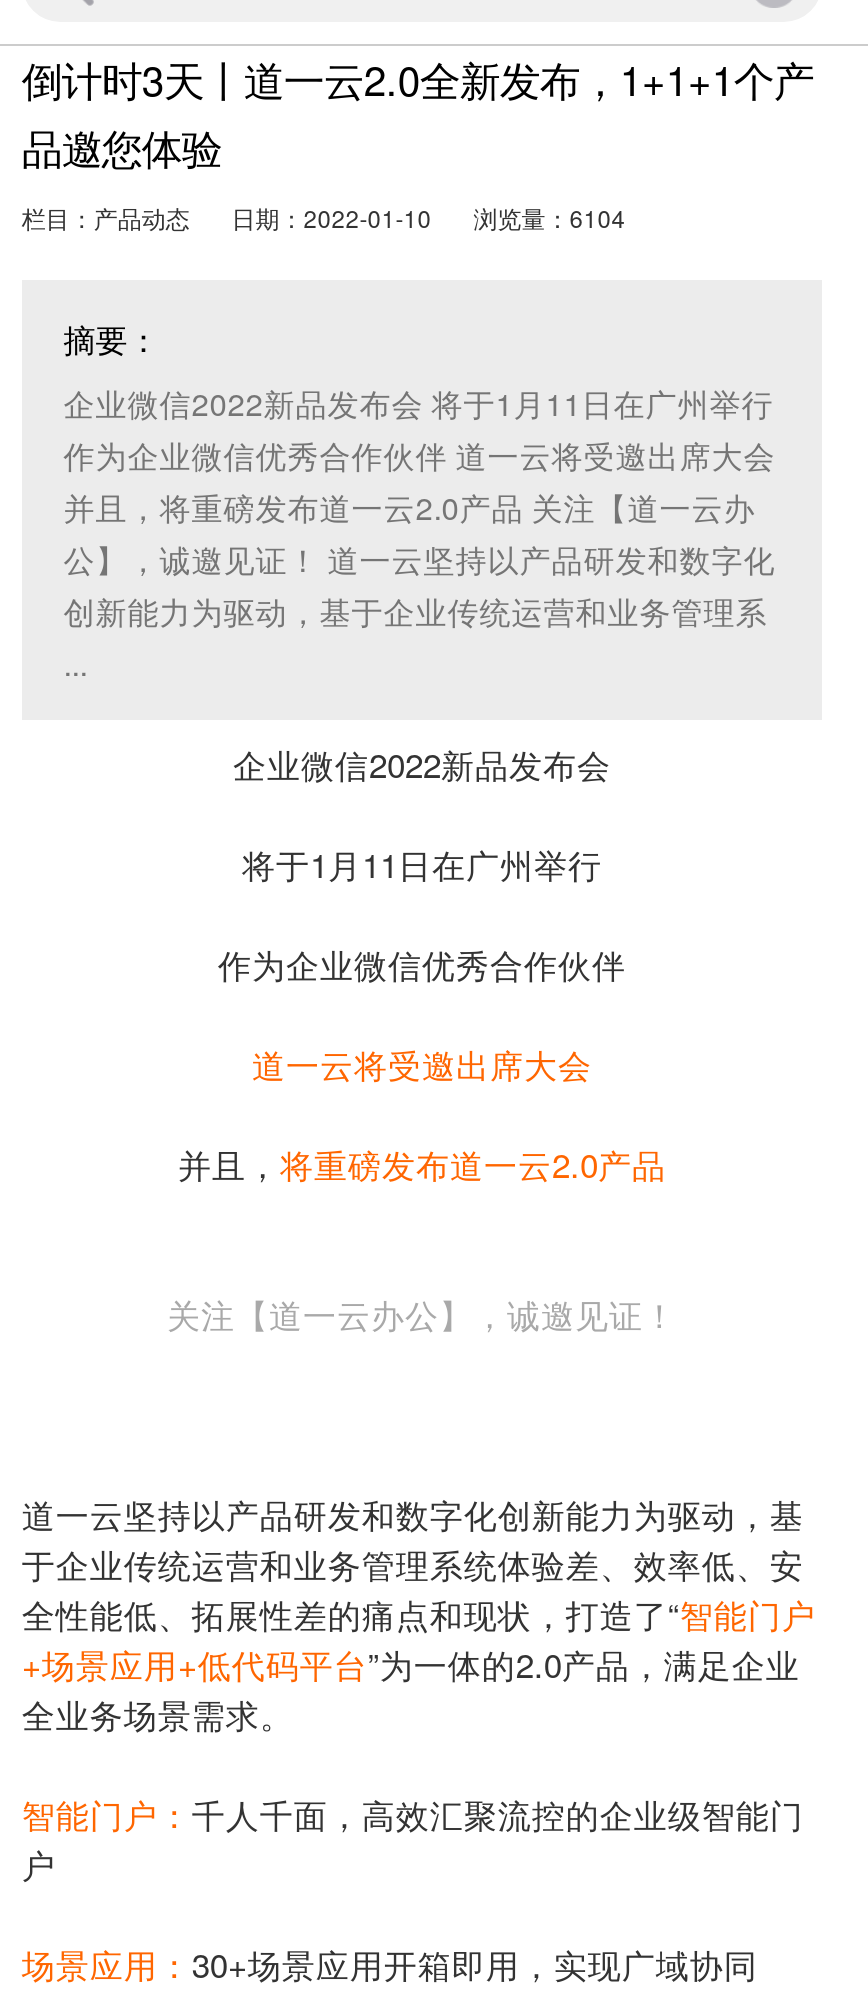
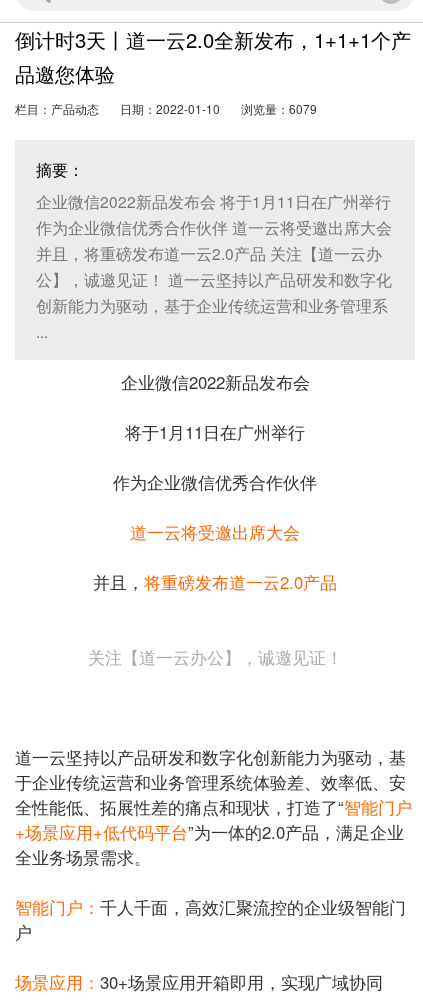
[22,200,625,234] 栏目：产品动态 日期：2022-01-10 浏览量：6104 -> [15,100,317,117] 栏目：产品动态 日期：2022-01-10 浏览量：6079

